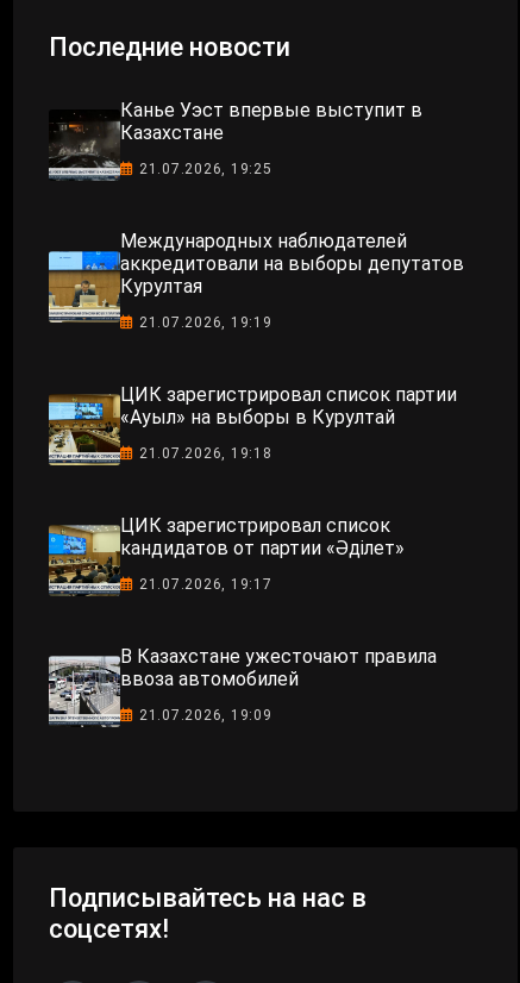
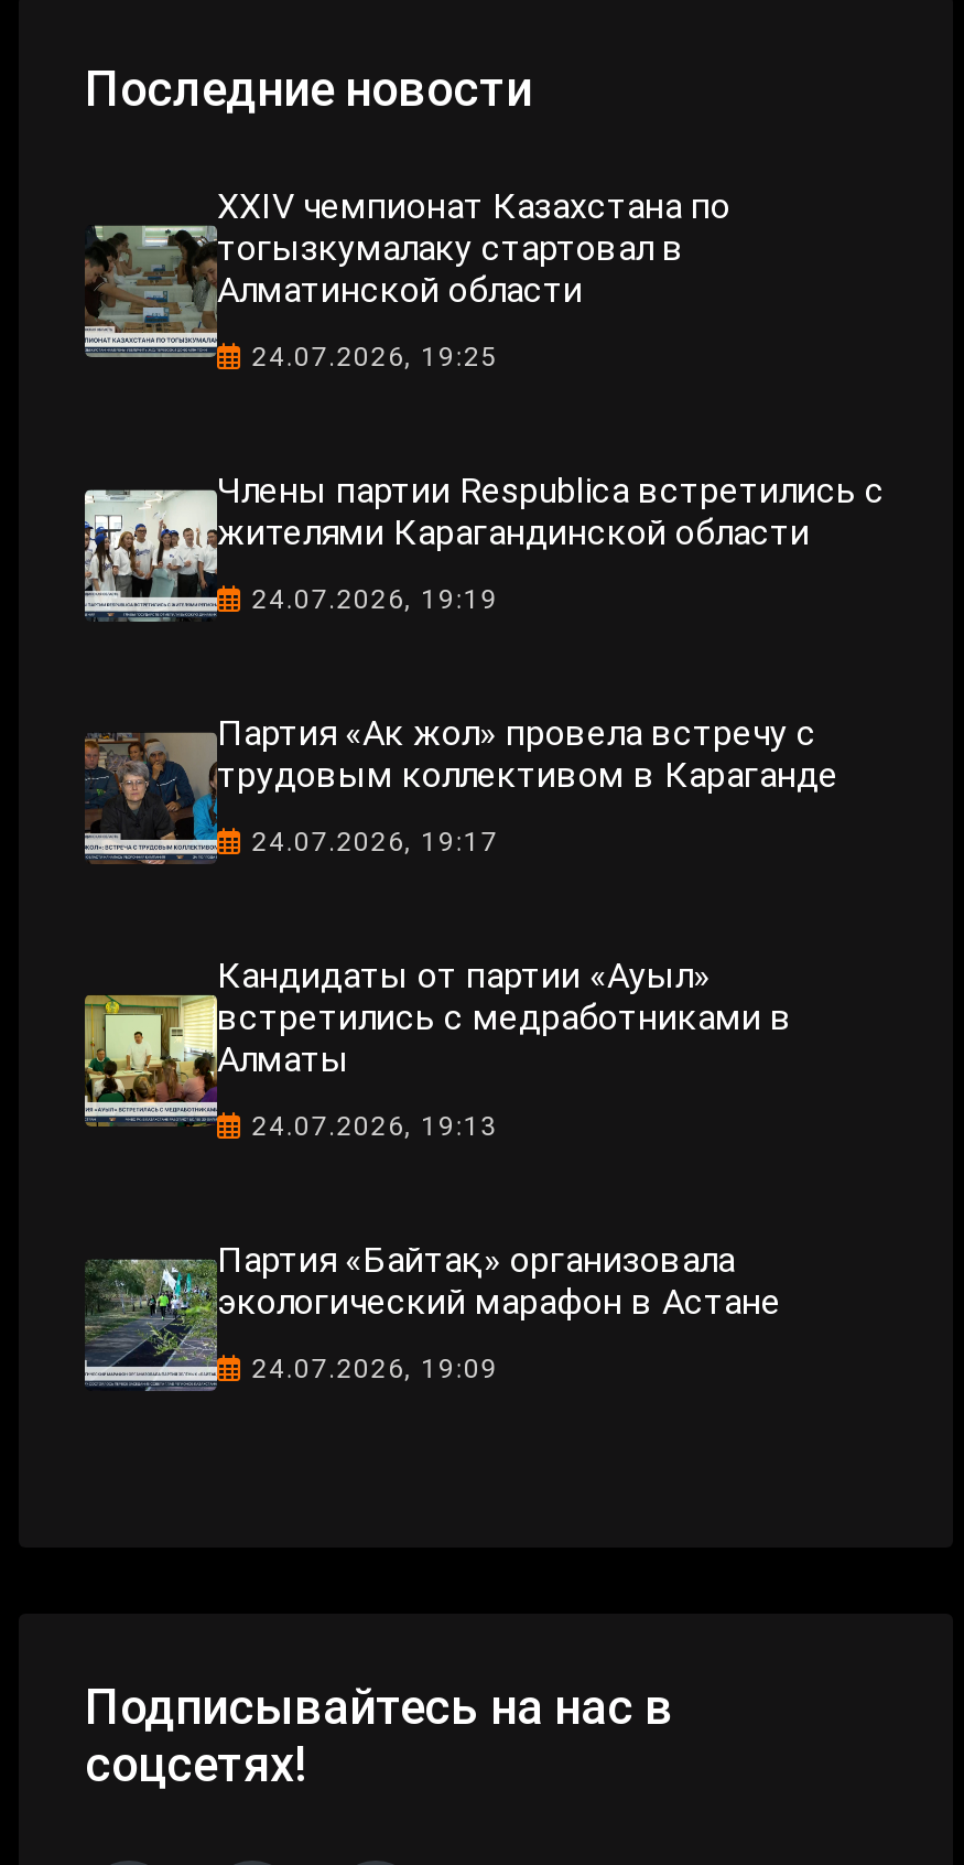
[48,99,422,182] [image] | Канье Уэст впервые выступит в | Казахстане -> [83,185,730,368] [image] | XXIV чемпионат Казахстана по | тогызкумалаку стартовал в | Алматинской области
[139,160,272,177] 21.07.2026, 19:25 -> [252,341,498,372] 24.07.2026, 19:25
[48,229,464,328] [image] | Международных наблюдателей | аккредитовали на выборы депутатов | Курултая -> [83,469,885,624] [image] | Члены партии Respublica встретились с | жителями Карагандинской области
[139,314,272,331] 21.07.2026, 19:19 -> [252,584,498,615] 24.07.2026, 19:19
[48,383,457,467] [image] | ЦИК зарегистрировал список партии | «Ауыл» на выборы в Курултай -> [83,712,838,864] [image] | Партия «Ак жол» провела встречу с | трудовым коллективом в Караганде
[139,445,272,462] 21.07.2026, 19:18 -> [252,826,498,857] 24.07.2026, 19:17
[48,514,405,597] [image] | ЦИК зарегистрировал список | кандидатов от партии «Әділет» -> [83,954,792,1138] [image] | Кандидаты от партии «Ауыл» | встретились с медработниками в | Алматы
[139,576,272,592] 21.07.2026, 19:17 -> [252,1111,498,1141] 24.07.2026, 19:13
[48,645,437,726] [image] | В Казахстане ужесточают правила | ввоза автомобилей -> [85,1238,781,1391] [image] | Партия «Байтақ» организовала | экологический марафон в Астане
[139,707,272,723] 21.07.2026, 19:09 -> [252,1353,498,1384] 24.07.2026, 19:09

